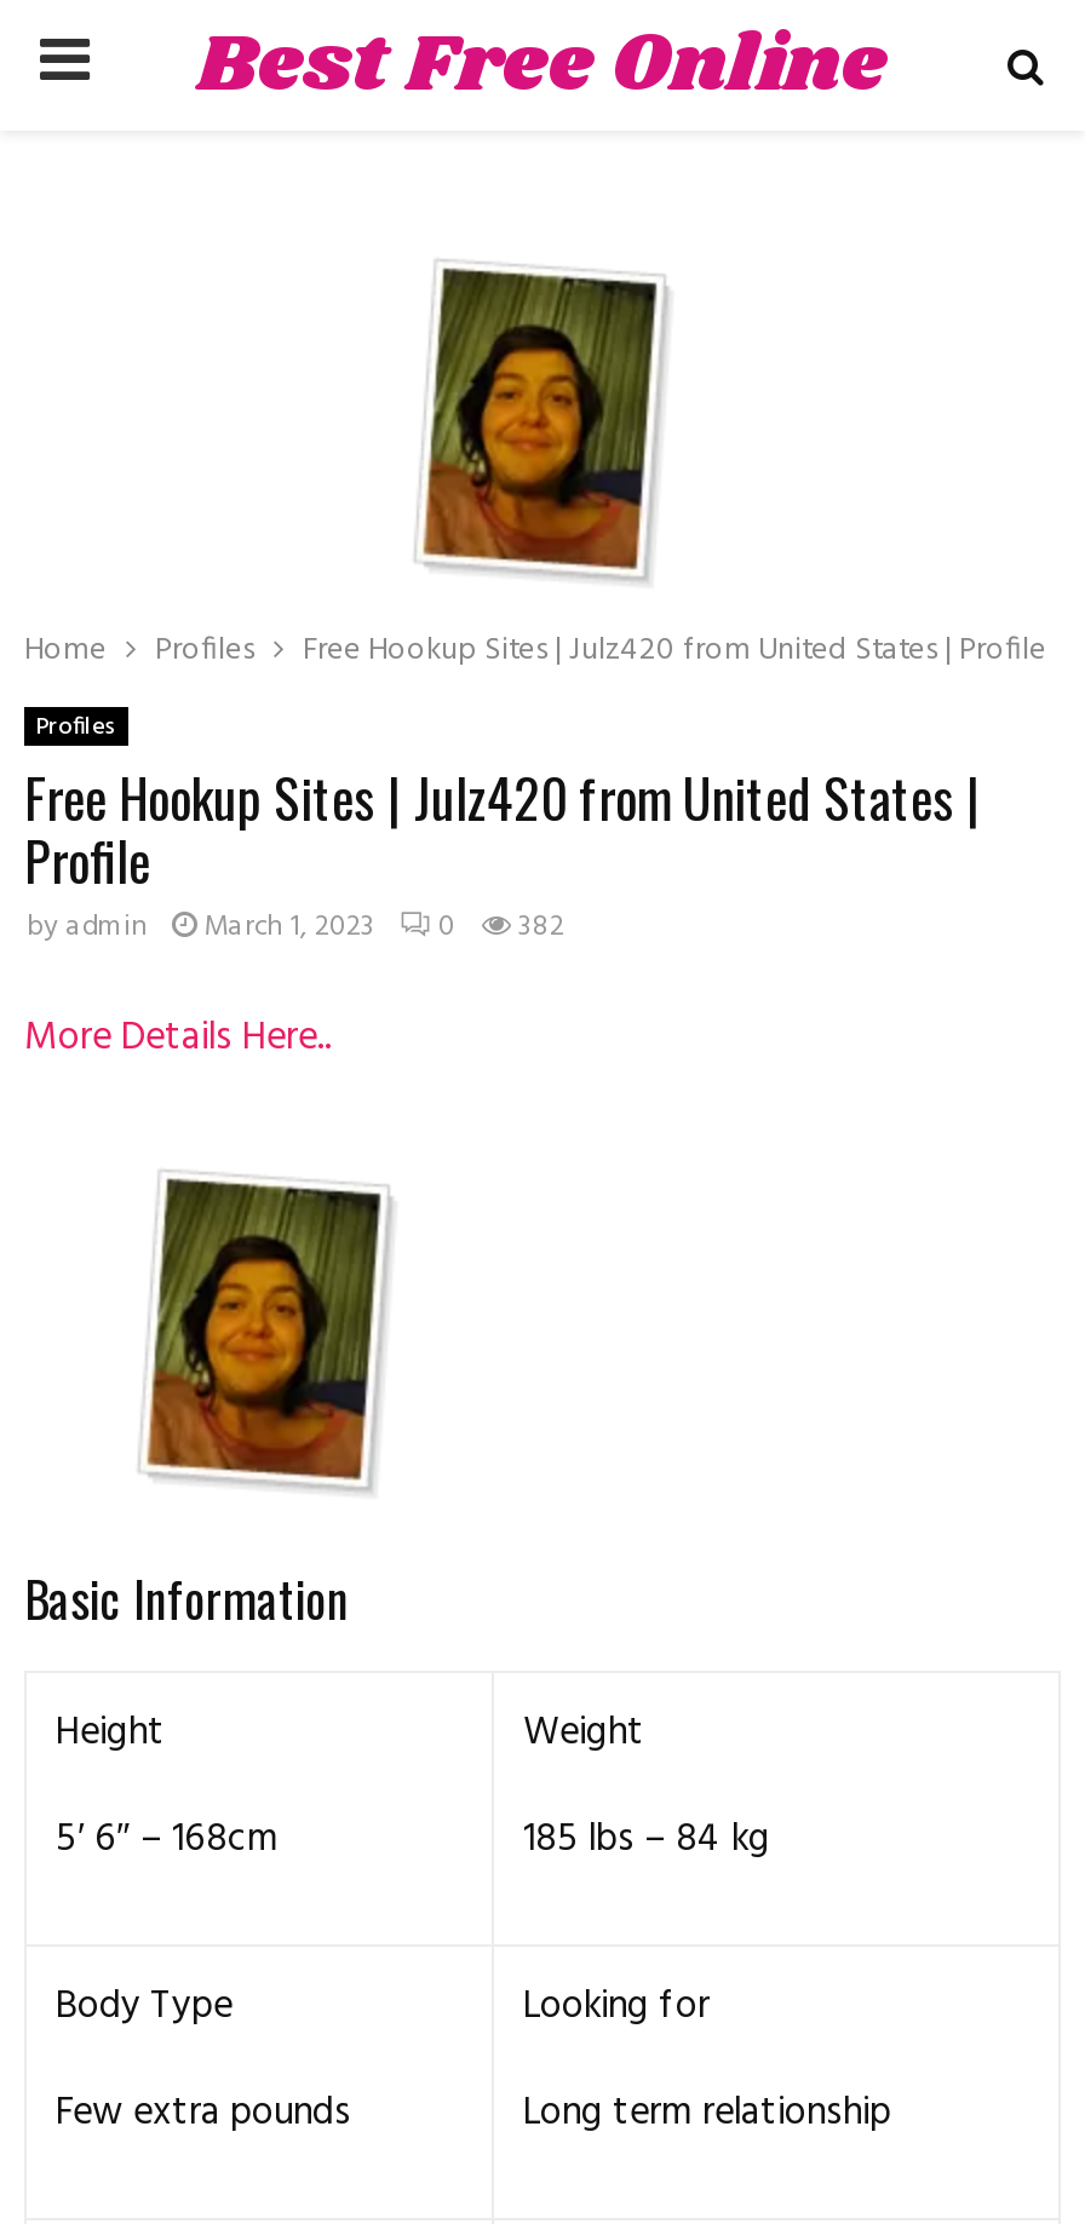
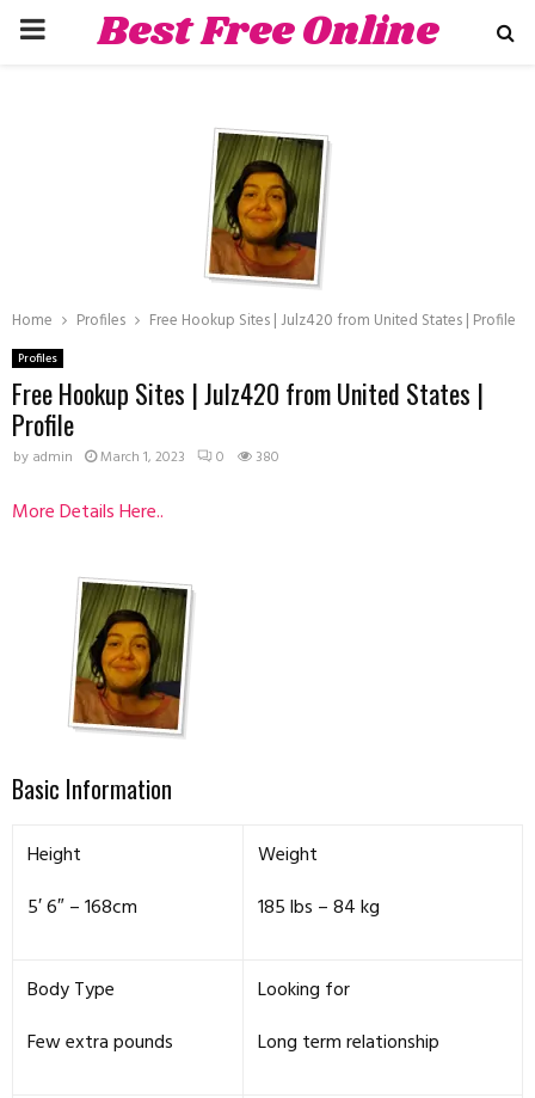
[27,903,564,952] by admin March 1, 2023 0 382 -> [13,446,279,470] by admin March 1, 2023 0 380

